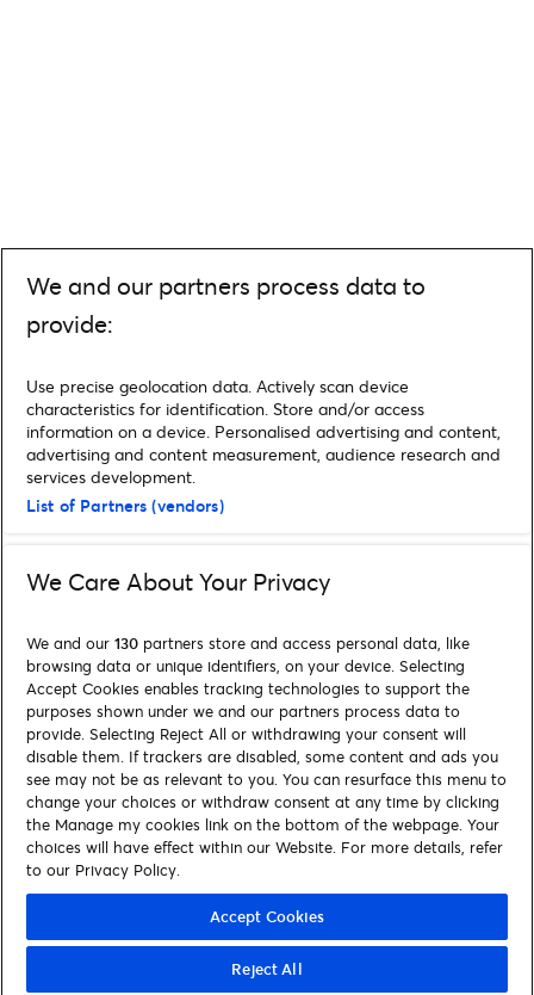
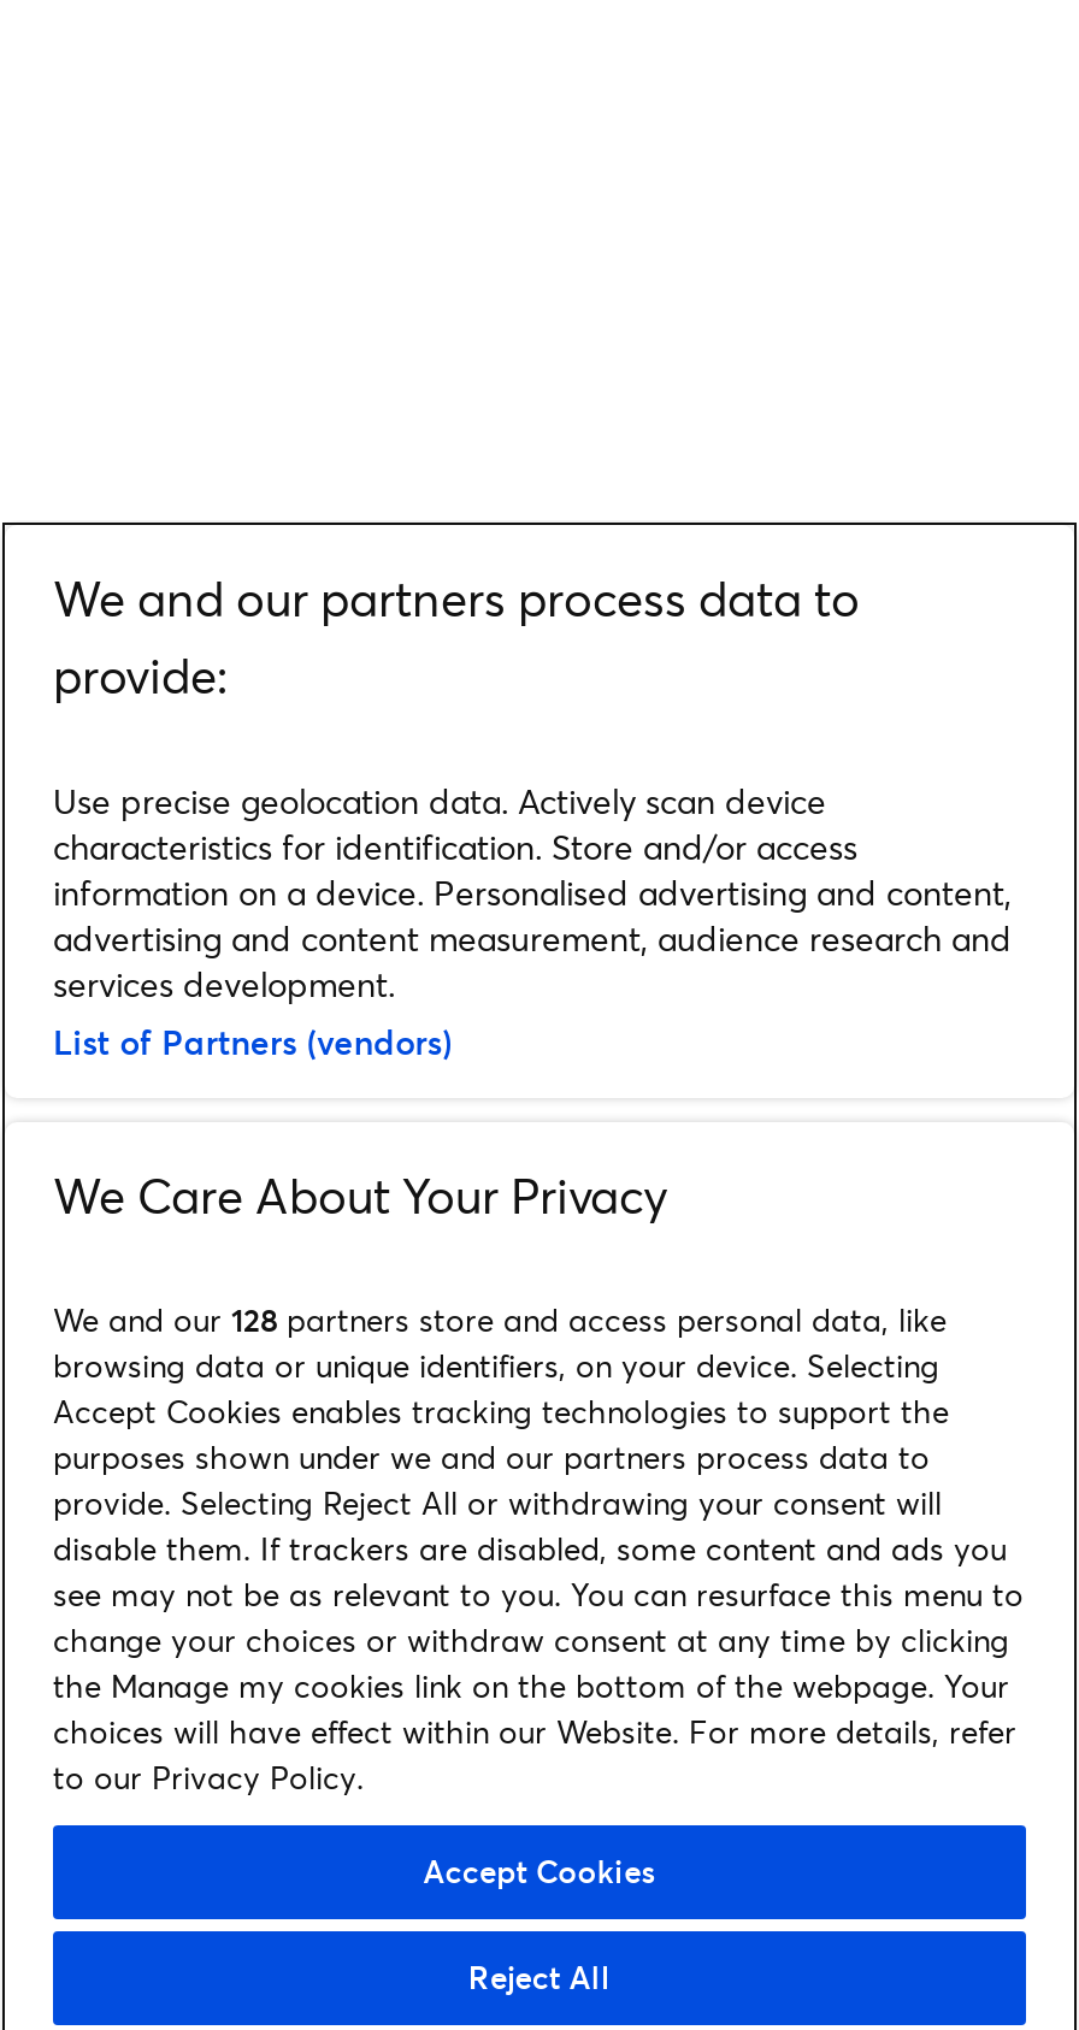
[26,632,470,654] We and our 130 partners store and access personal data, like -> [53,1298,947,1341] We and our 128 partners store and access personal data, like

